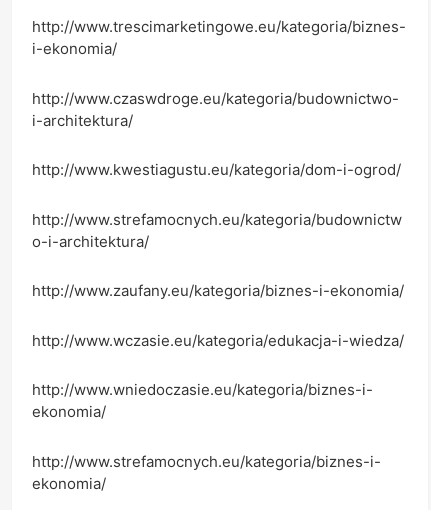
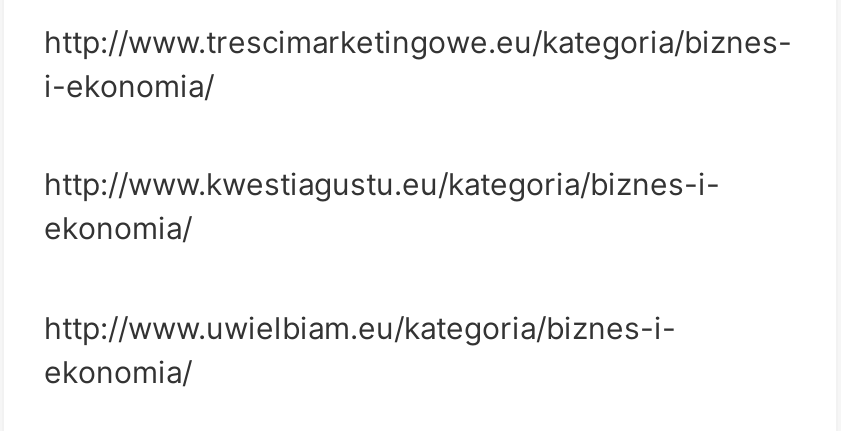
[32,89,404,399] http://www.czaswdroge.eu/kategoria/budownictwo- | i-architektura/ | http://www.kwestiagustu.eu/kategoria/dom-i-ogrod/ | http://www.strefamocnych.eu/kategoria/budownictw | o-i-architektura/ | http://www.zaufany.eu/kategoria/biznes-i-ekonomia/ | http://www.wczasie.eu/kategoria/edukacja-i-wiedza/ | http://www.wniedoczasie.eu/kategoria/biznes-i- -> [44,165,720,203] http://www.kwestiagustu.eu/kategoria/biznes-i-
[32,452,381,471] http://www.strefamocnych.eu/kategoria/biznes-i- -> [44,308,676,346] http://www.uwielbiam.eu/kategoria/biznes-i-

